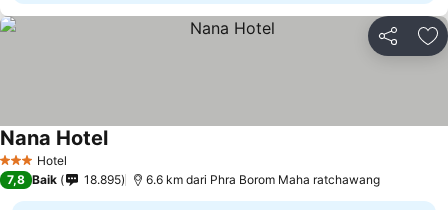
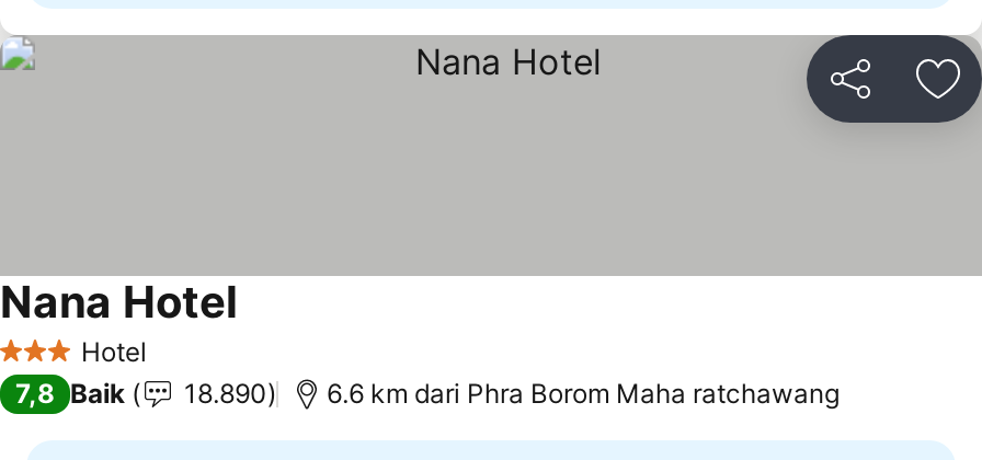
[84,172,121,187] 18.895 -> [184,377,267,410] 18.890

